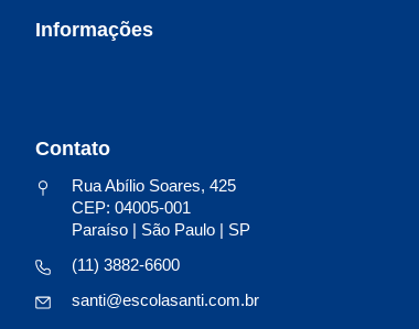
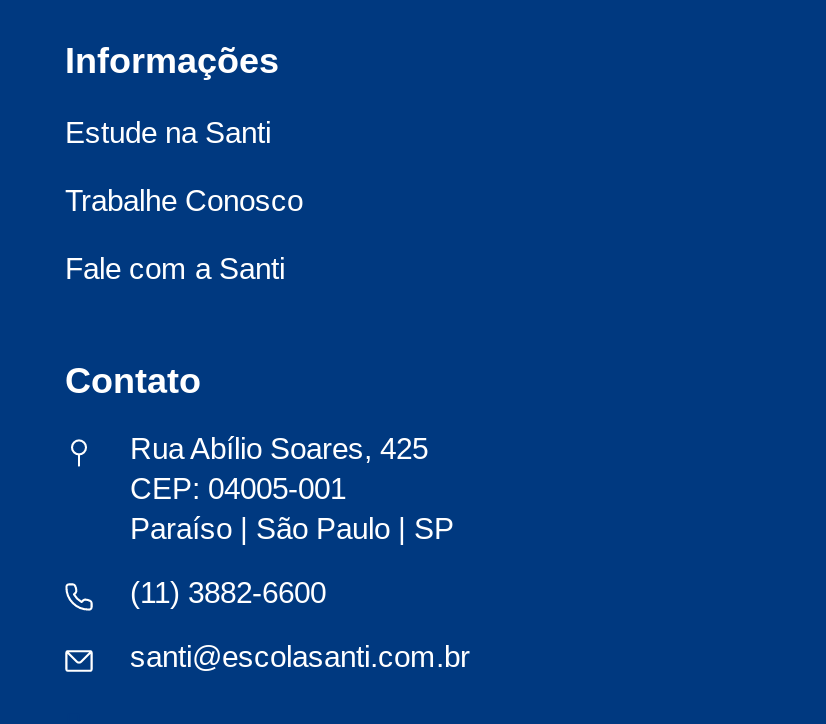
none -> [65,115,303,285] Estude na Santi | Trabalhe Conosco | Fale com a Santi

